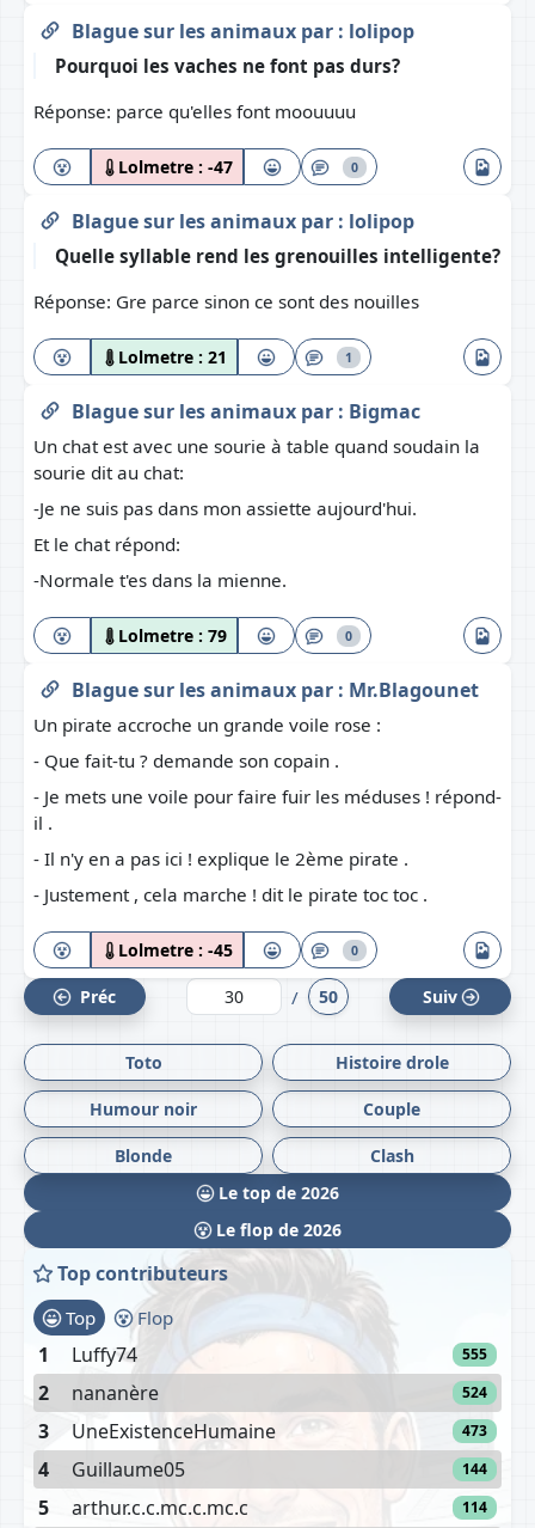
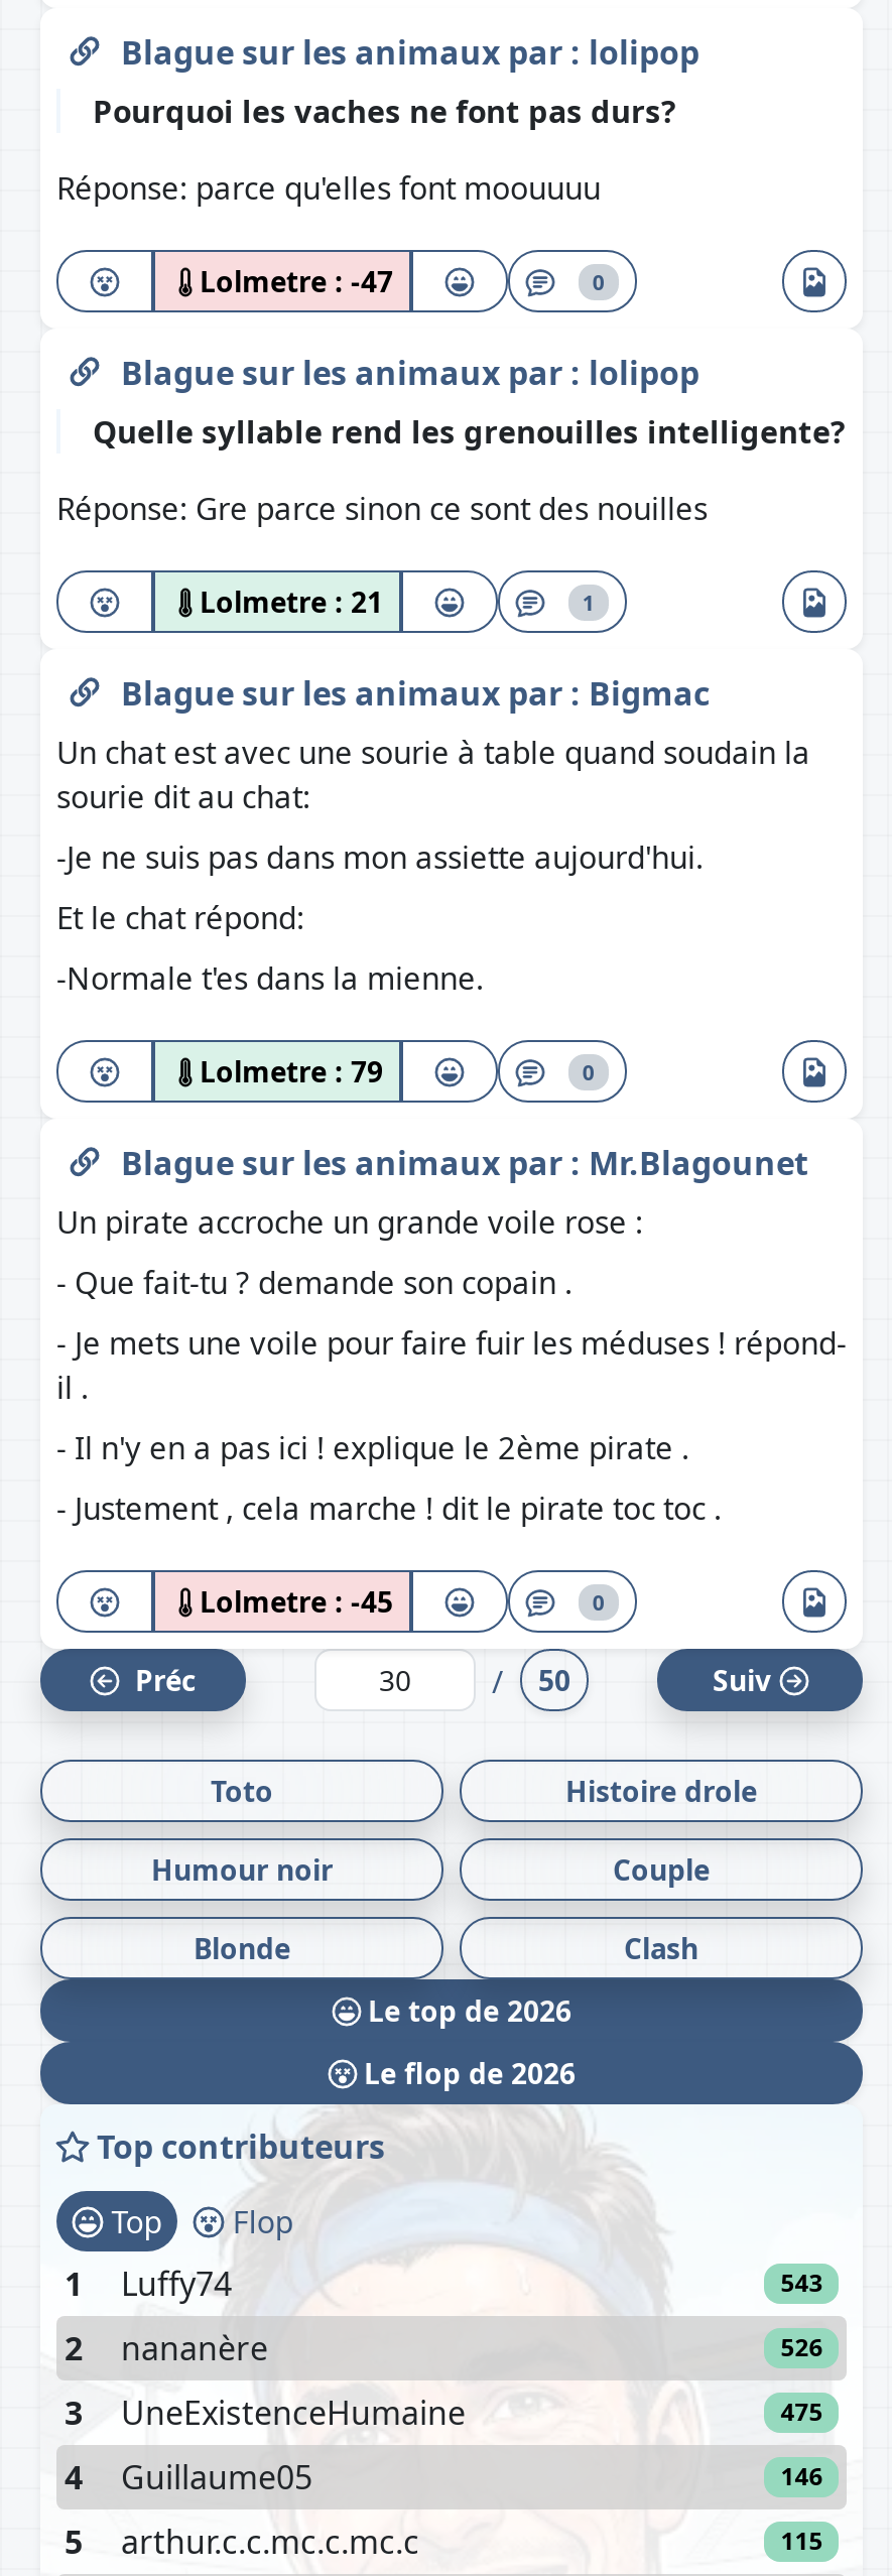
[462,1344,487,1364] 555 -> [781,2266,823,2300] 543
[462,1382,487,1402] 524 -> [781,2330,823,2364] 526
[462,1420,487,1441] 473 -> [781,2395,823,2429] 475
[462,1459,487,1479] 144 -> [781,2459,823,2493] 146
[462,1497,487,1517] 114 -> [781,2524,823,2558] 115

